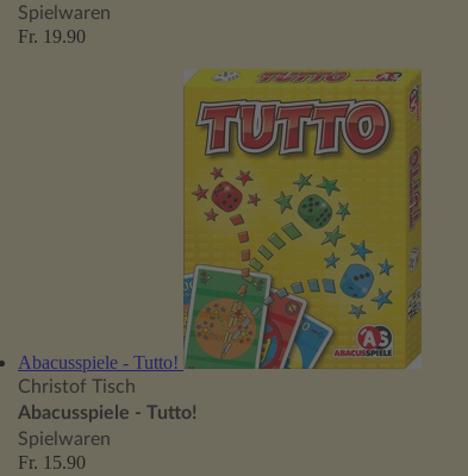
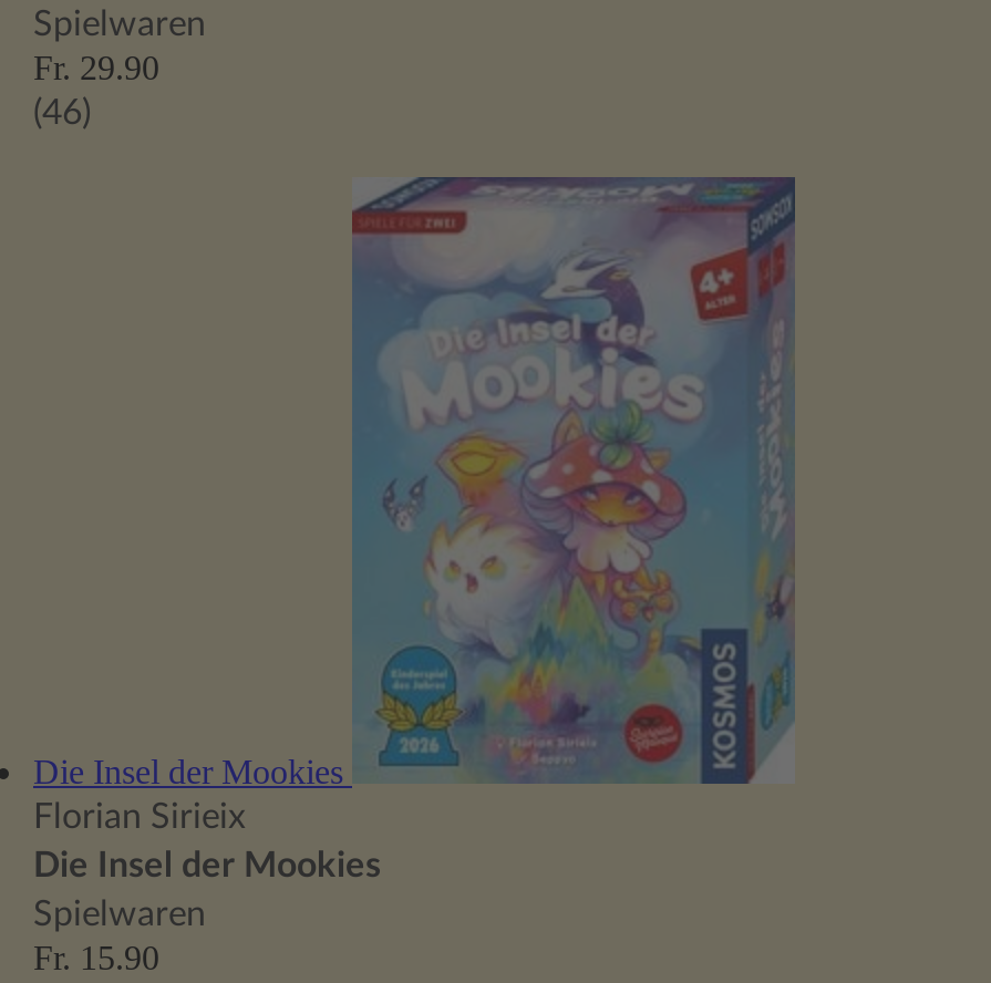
[18,26,86,46] Fr. 19.90 -> [33,49,159,131] Fr. 29.90 | (46)
[18,68,428,422] [image] | Abacusspiele - Tutto! | Christof Tisch | Abacusspiele - Tutto! -> [33,175,797,883] [image] | Die Insel der Mookies | Florian Sirieix | Die Insel der Mookies

